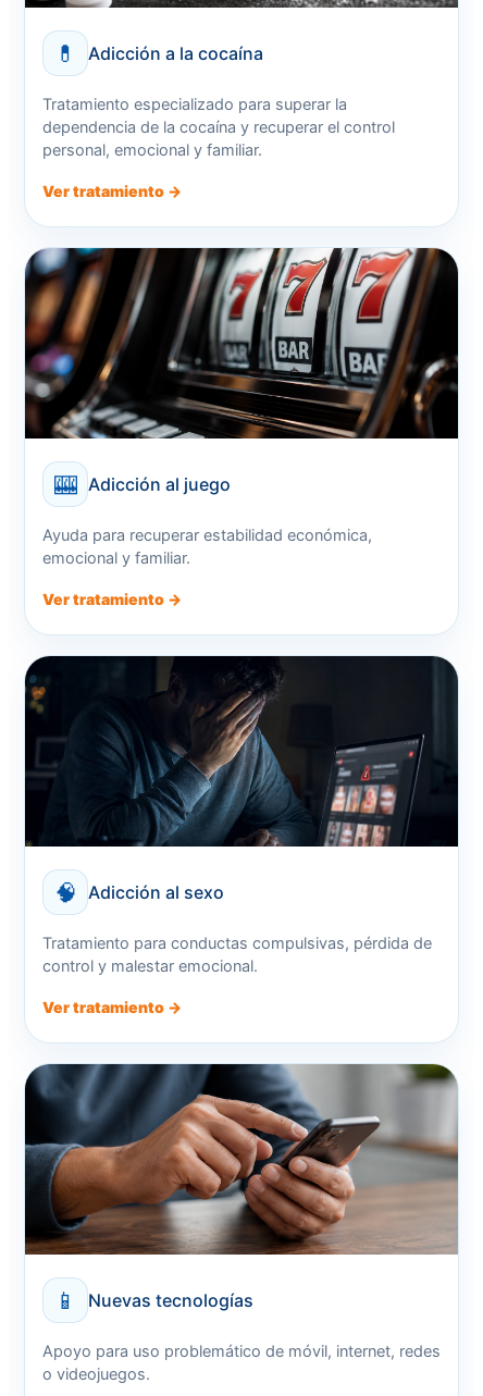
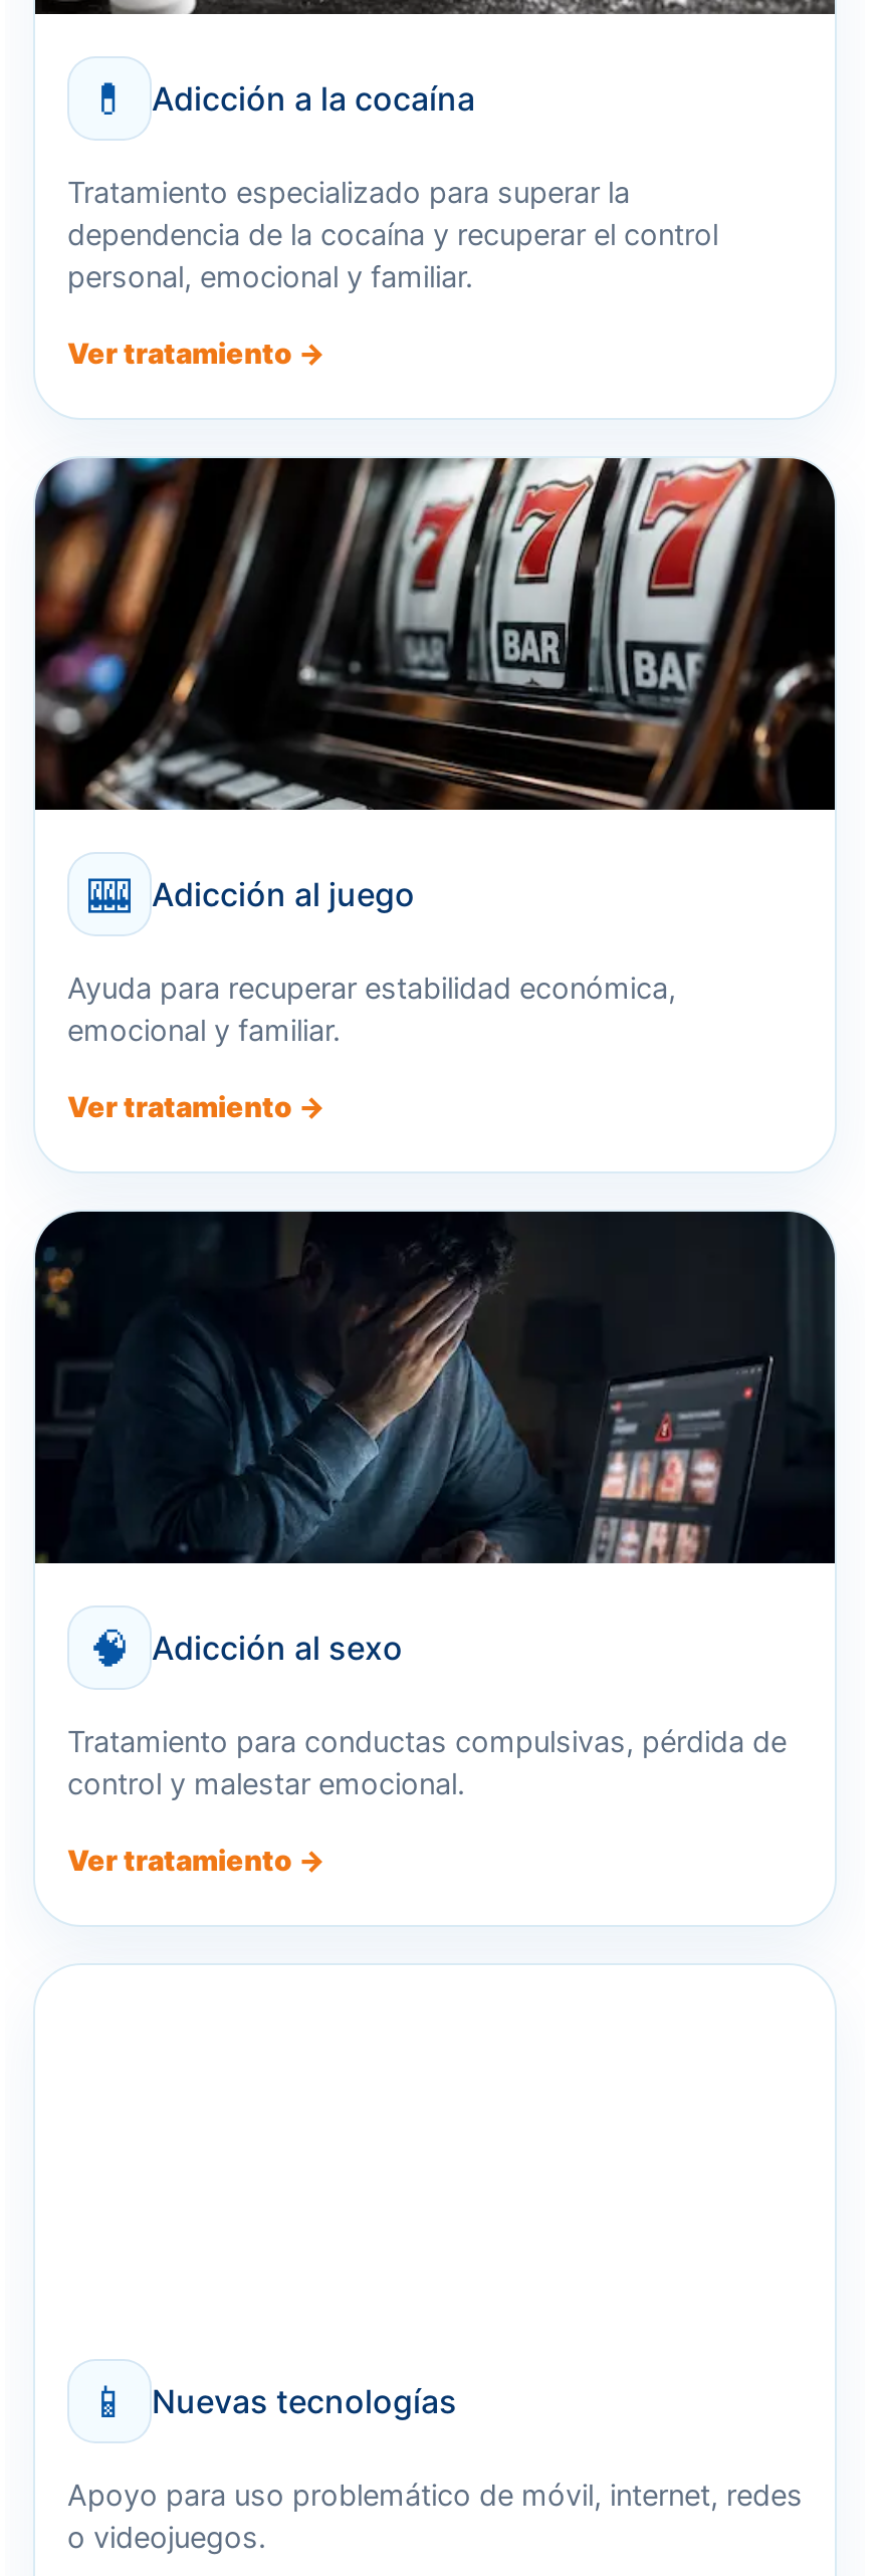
[24,1063,459,1256] [image] -> none

